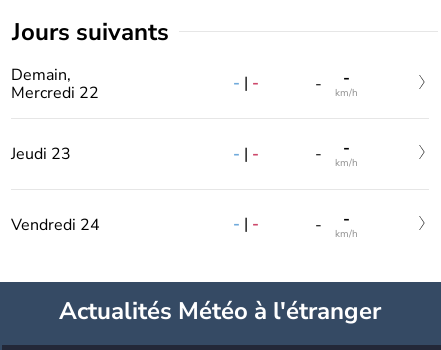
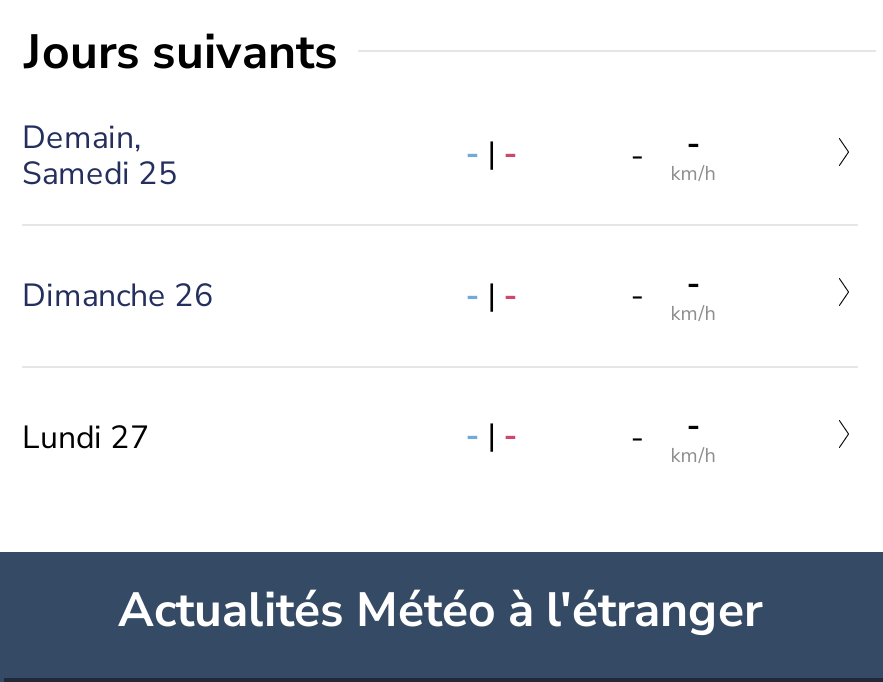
[11,82,99,104] Mercredi 22 -> [22,151,178,195] Samedi 25
[11,143,71,165] Jeudi 23 -> [22,274,214,318] Dimanche 26
[11,214,100,236] Vendredi 24 -> [22,416,150,460] Lundi 27

